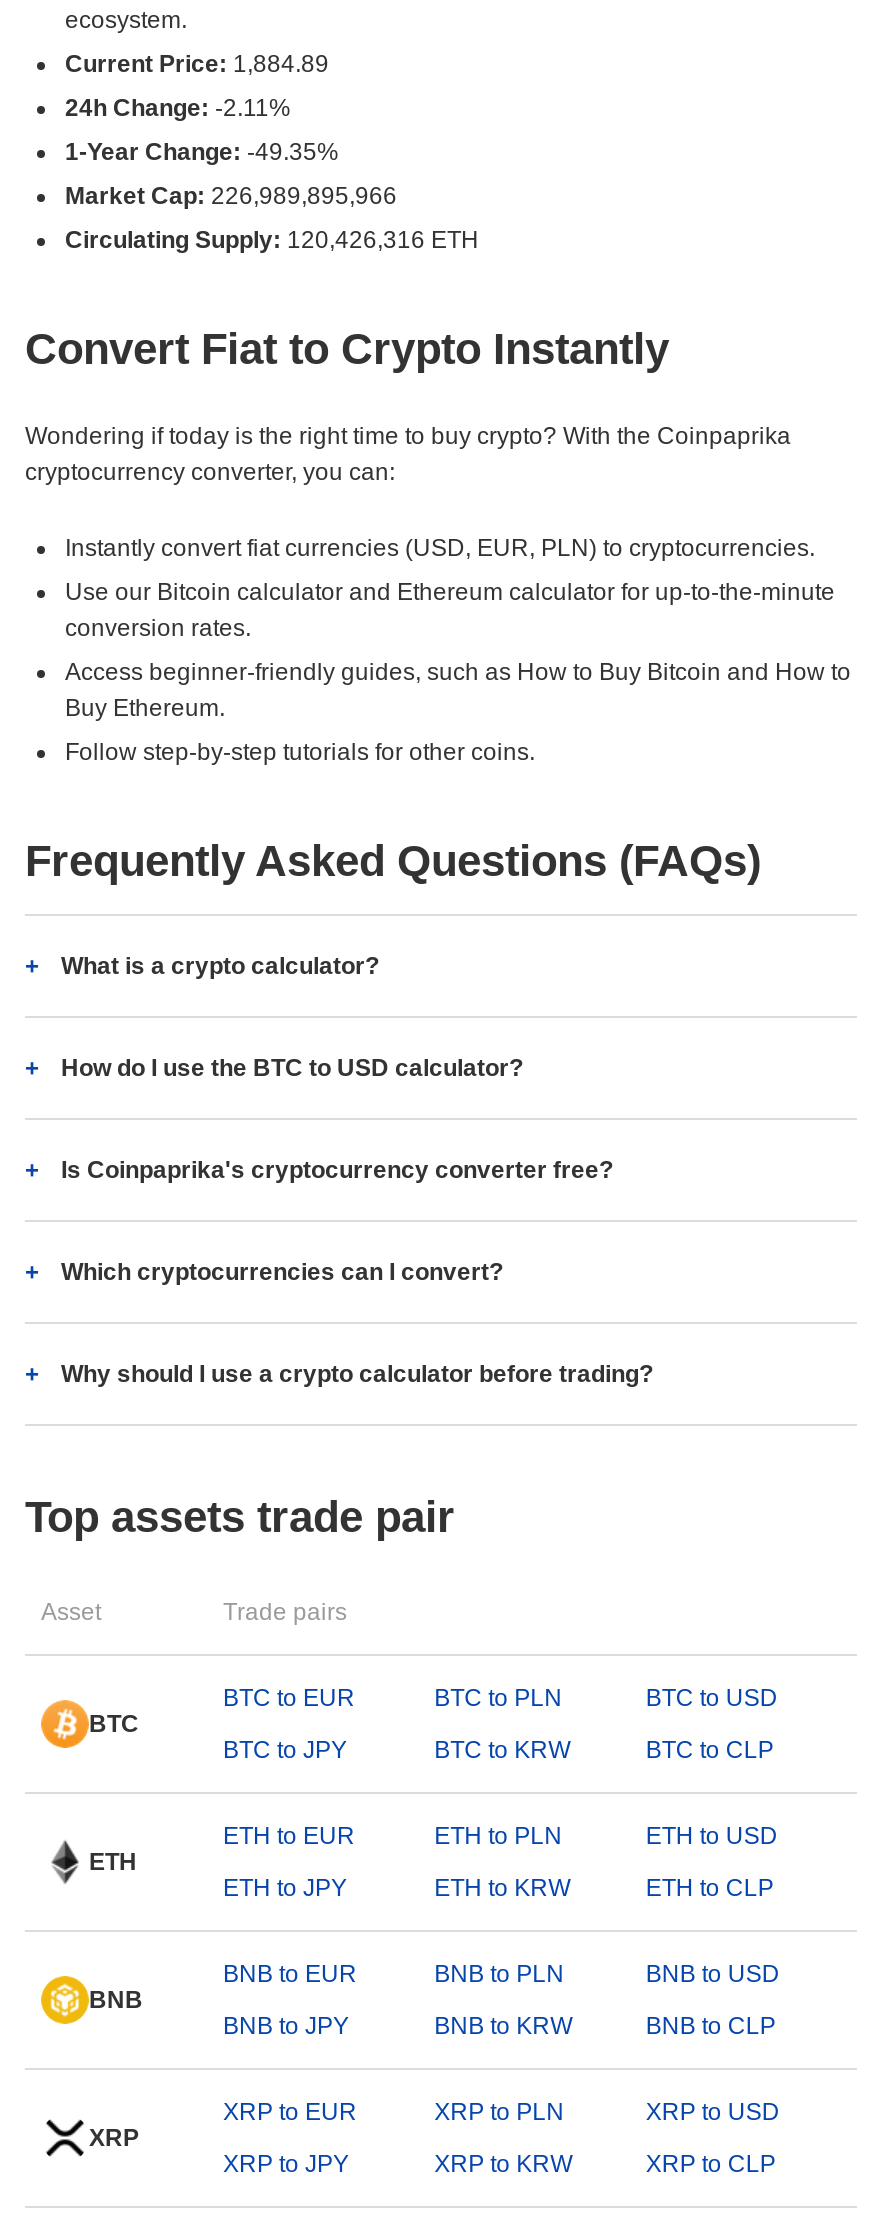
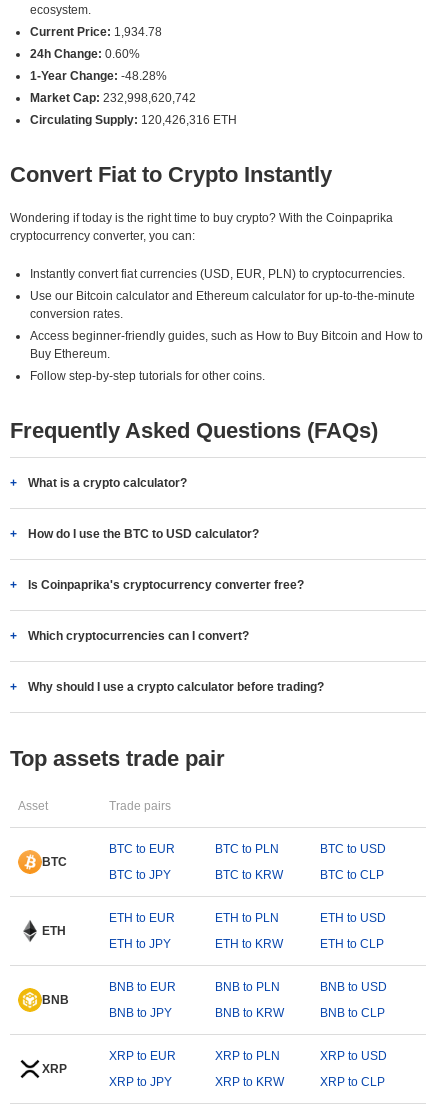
[65,50,329,78] Current Price: 1,884.89 -> [30,25,162,39] Current Price: 1,934.78
[65,94,291,122] 24h Change: -2.11% -> [30,47,140,61] 24h Change: 0.60%
[65,138,339,166] 1-Year Change: -49.35% -> [30,69,167,83] 1-Year Change: -48.28%
[65,182,397,210] Market Cap: 226,989,895,966 -> [30,91,196,105] Market Cap: 232,998,620,742

